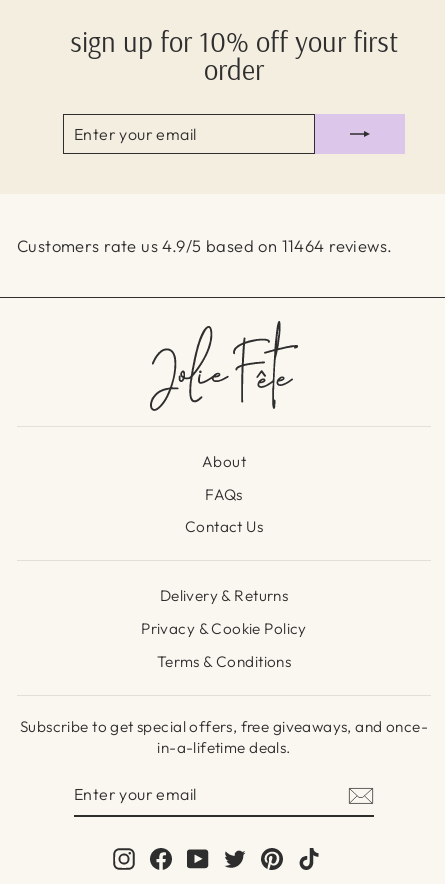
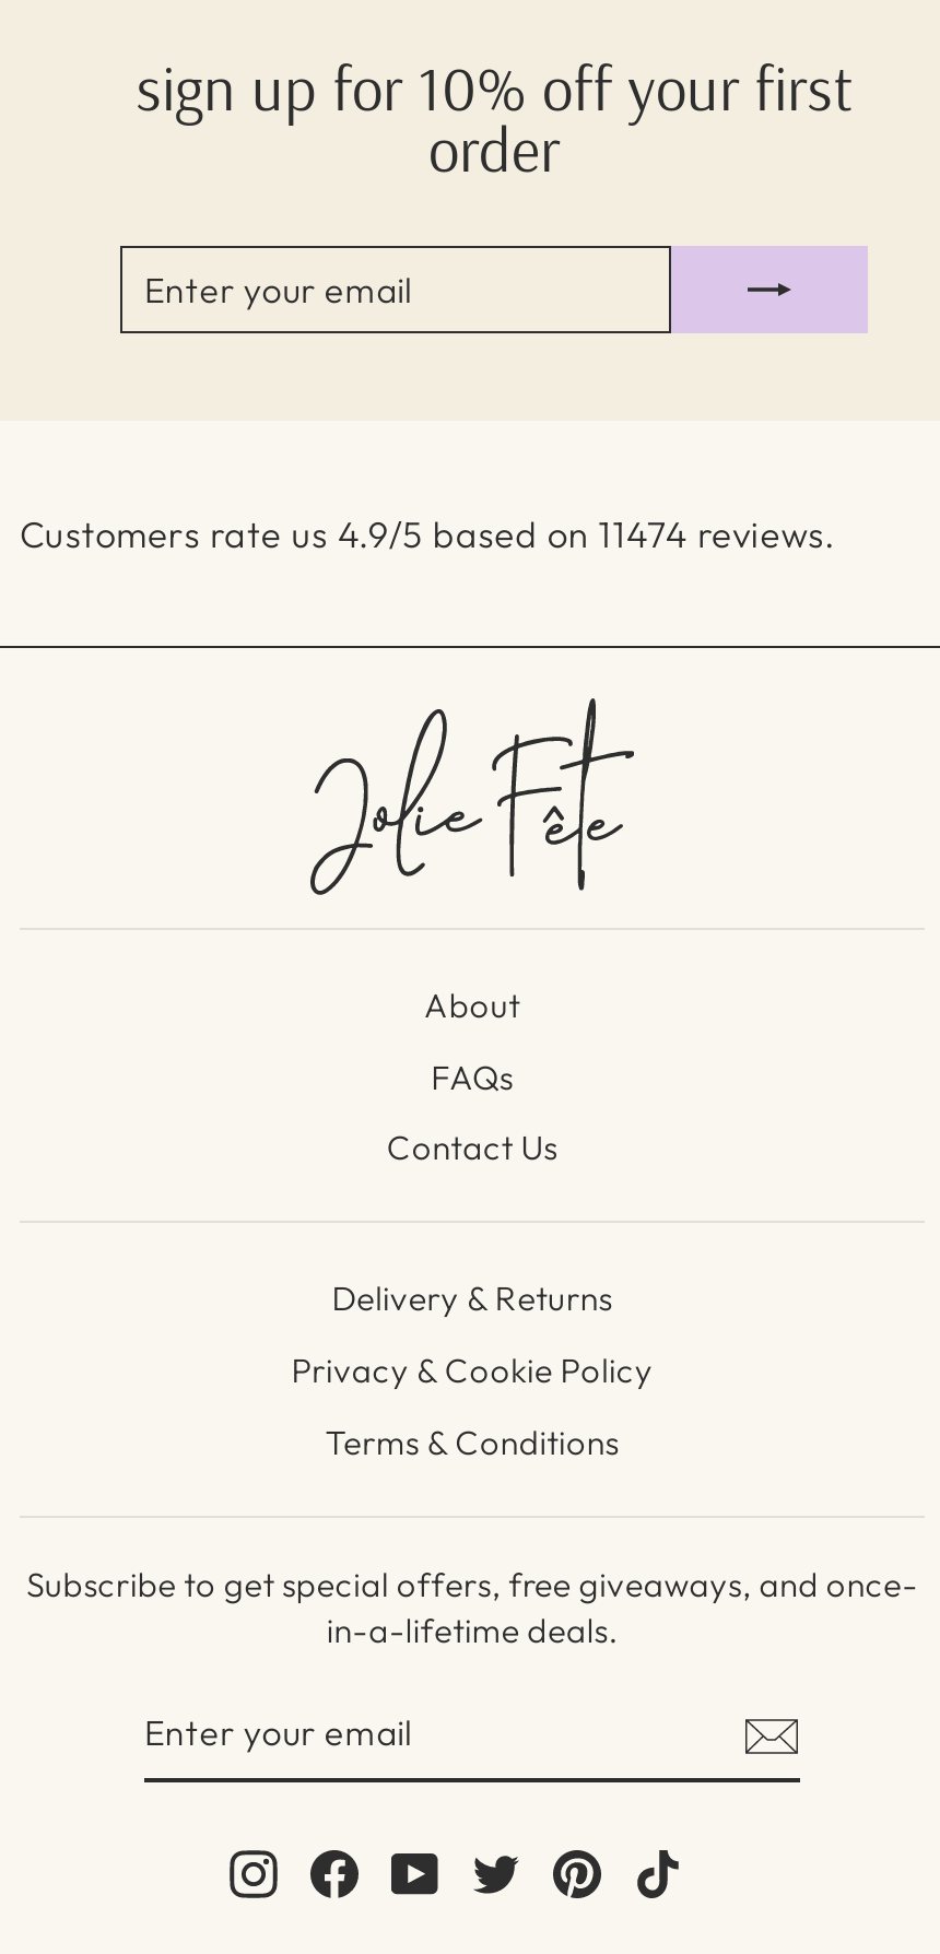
[17,235,392,256] Customers rate us 4.9/5 based on 11464 reviews. -> [20,511,836,557] Customers rate us 4.9/5 based on 11474 reviews.

